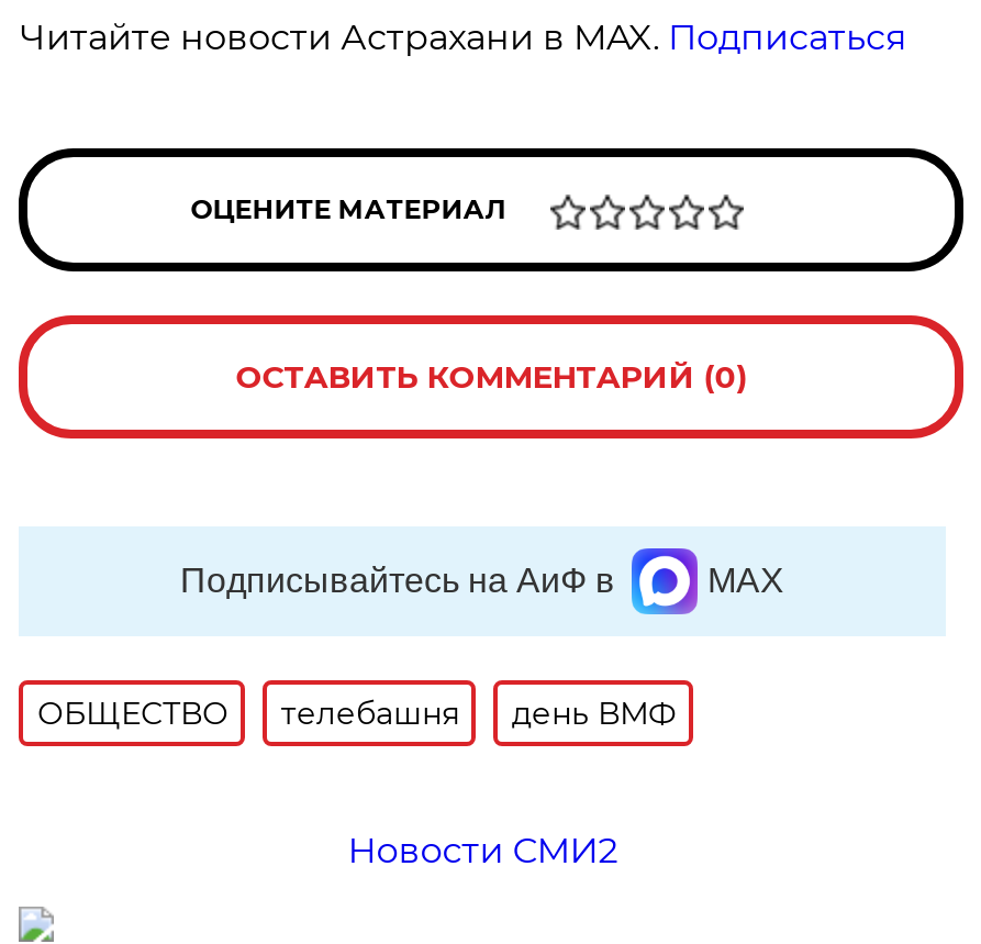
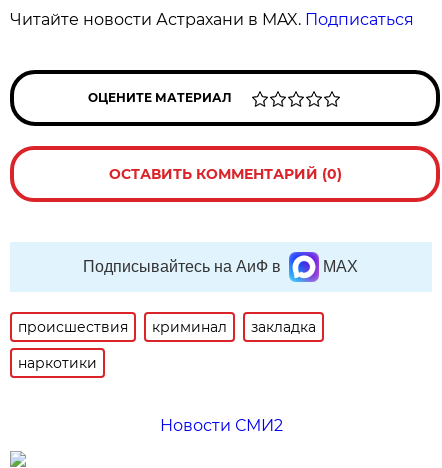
[37,693,676,733] ОБЩЕСТВО | телебашня | день ВМФ -> [18,318,316,372] происшествия | криминал | закладка | наркотики

